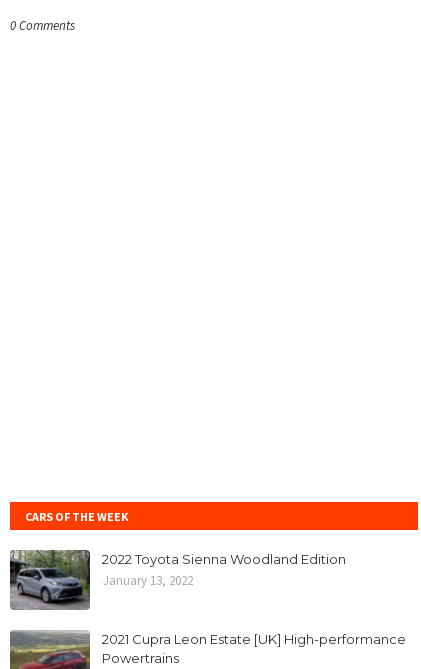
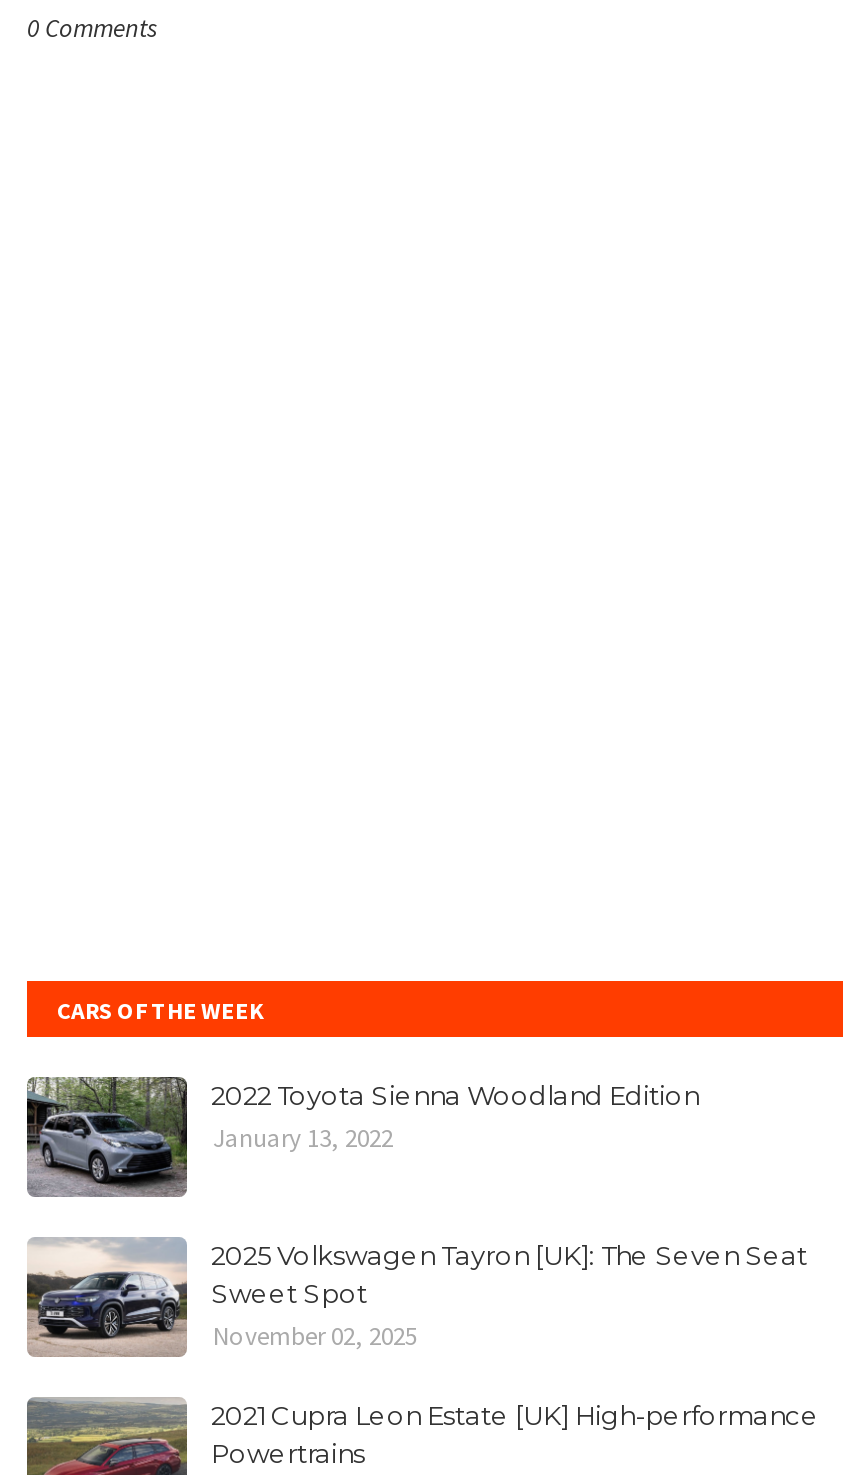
none -> [27,1239,807,1357] [image] | 2025 Volkswagen Tayron [UK]: The Seven Seat | Sweet Spot | November 02, 2025

